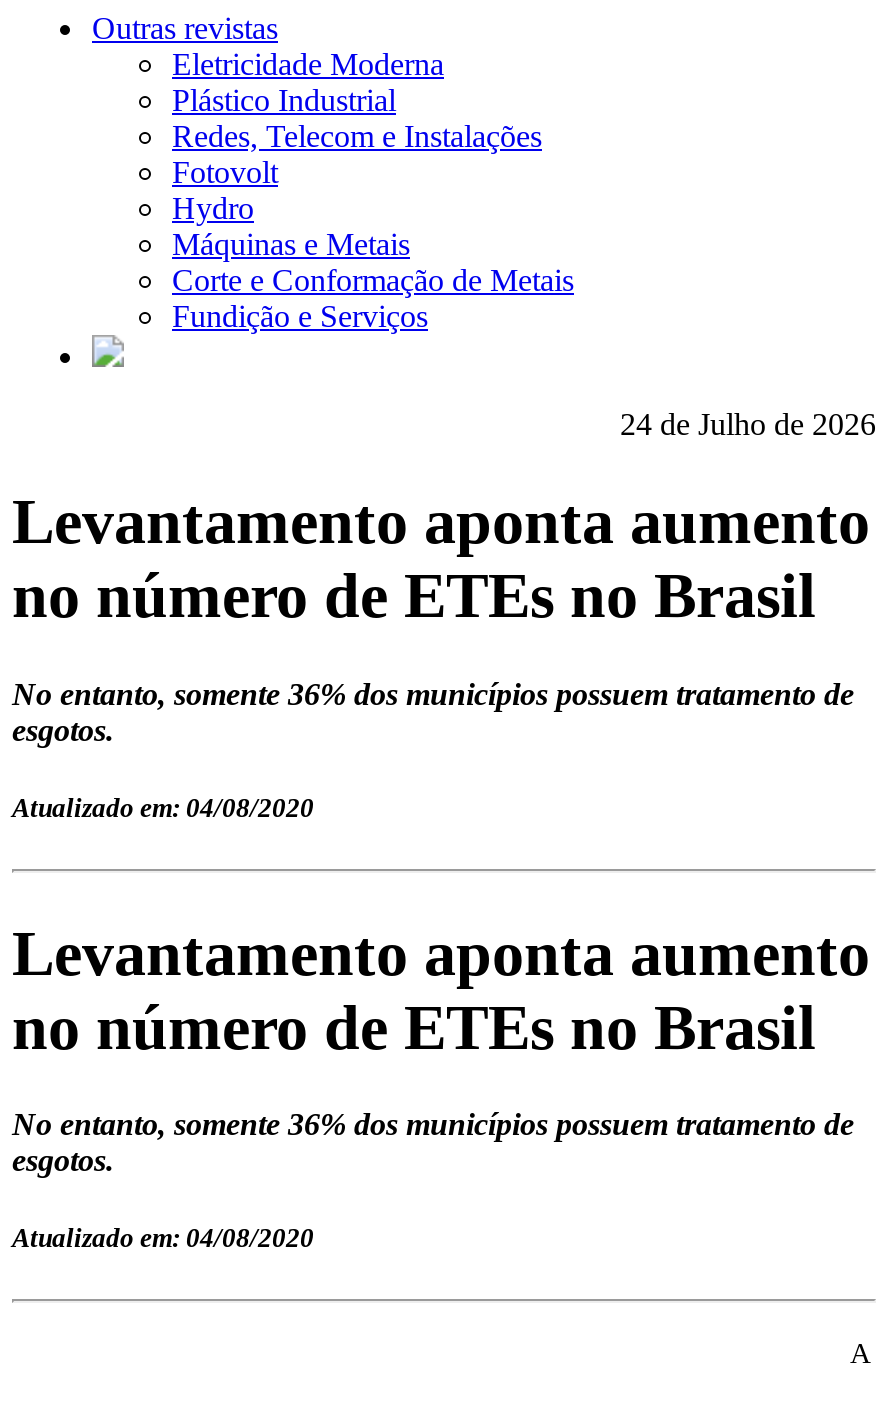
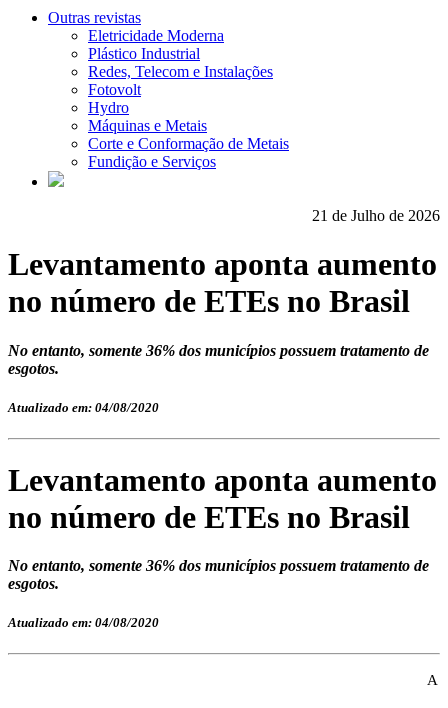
[620,407,876,441] 24 de Julho de 2026 -> [312,207,440,224] 21 de Julho de 2026

